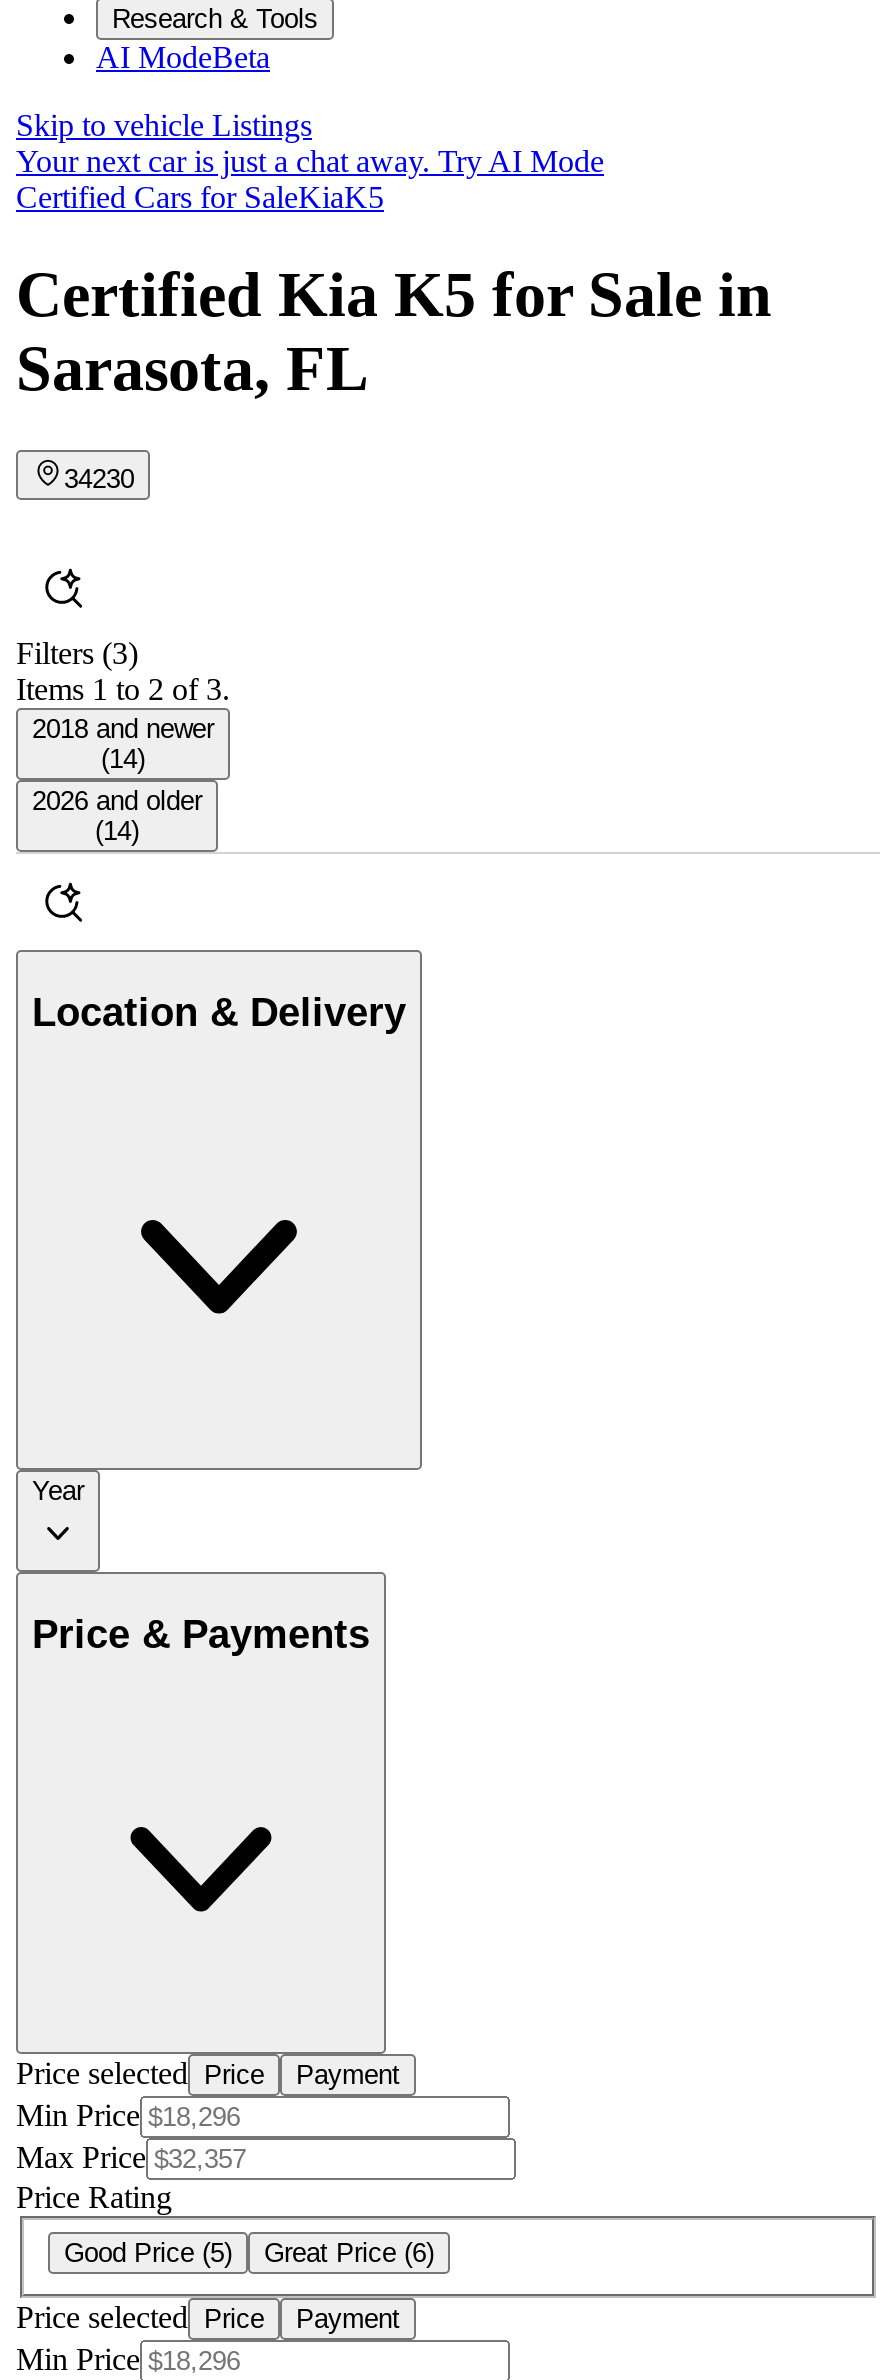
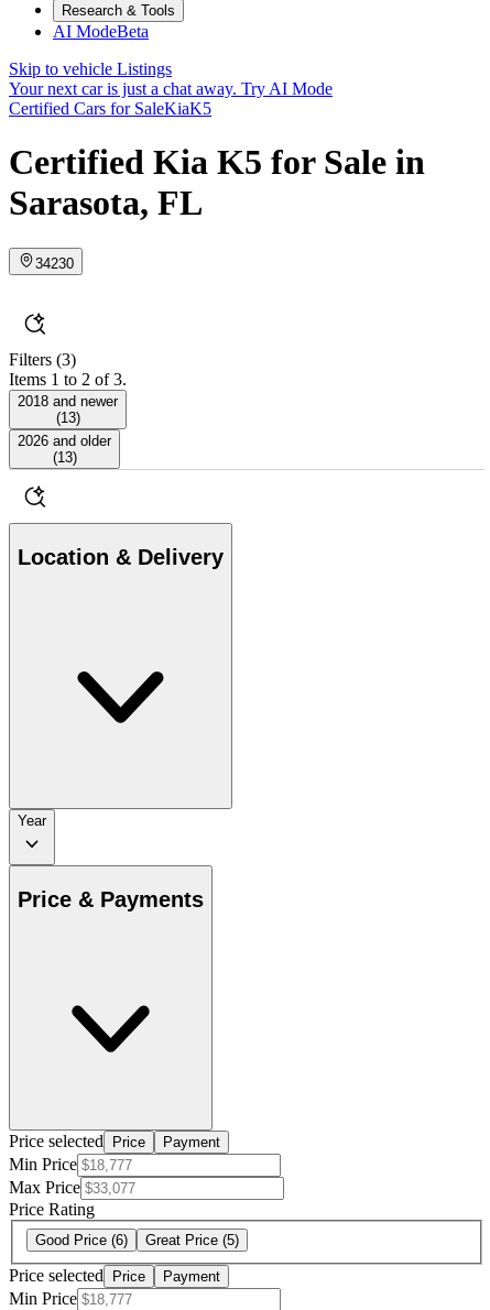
[101,744,145,774] (14) -> [56,409,80,426] (13)
[95,816,139,846] (14) -> [52,449,77,466] (13)
[64,2238,232,2268] Good Price (5) -> [35,1232,128,1248] Good Price (6)
[264,2238,434,2268] Great Price (6) -> [145,1232,239,1248] Great Price (5)

